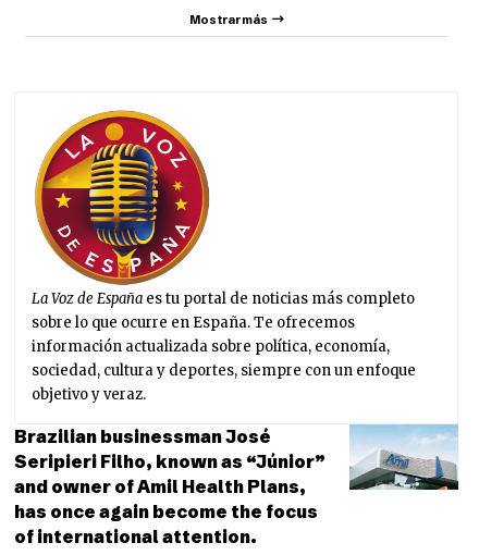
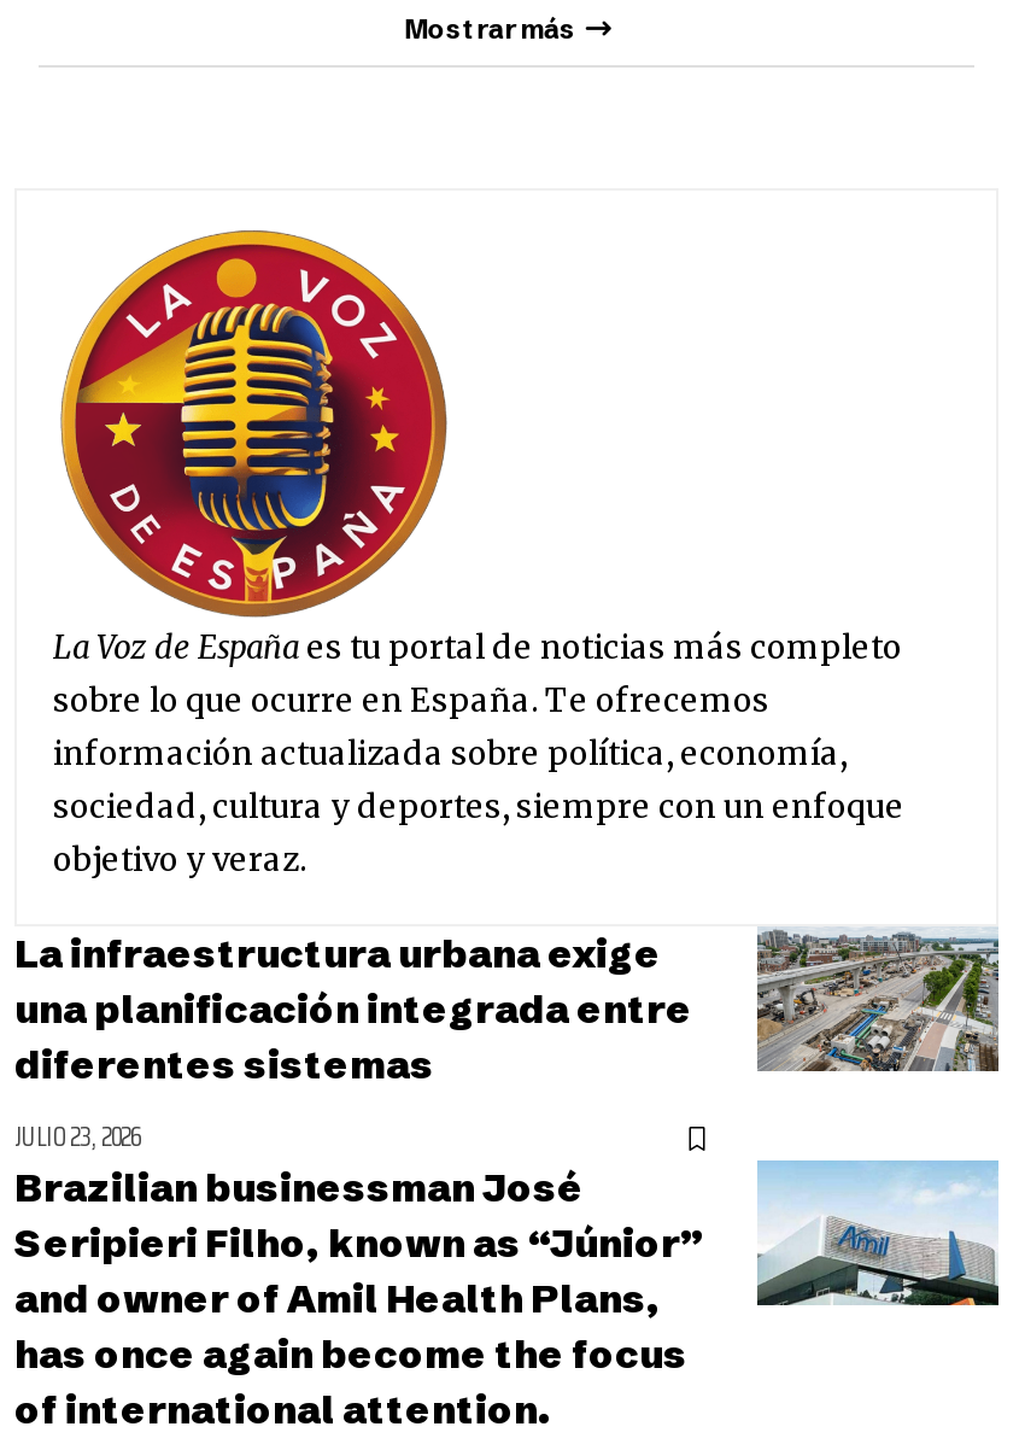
none -> [14,929,1001,1158] [image] | La infraestructura urbana exige | una planificación integrada entre | diferentes sistemas | JULIO 23, 2026

